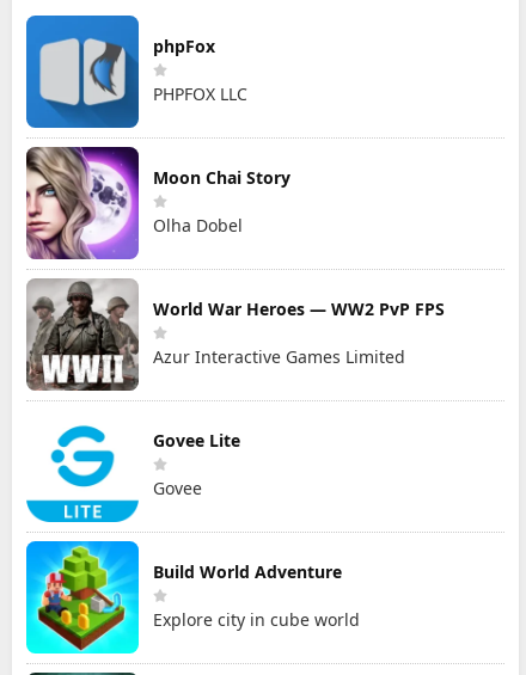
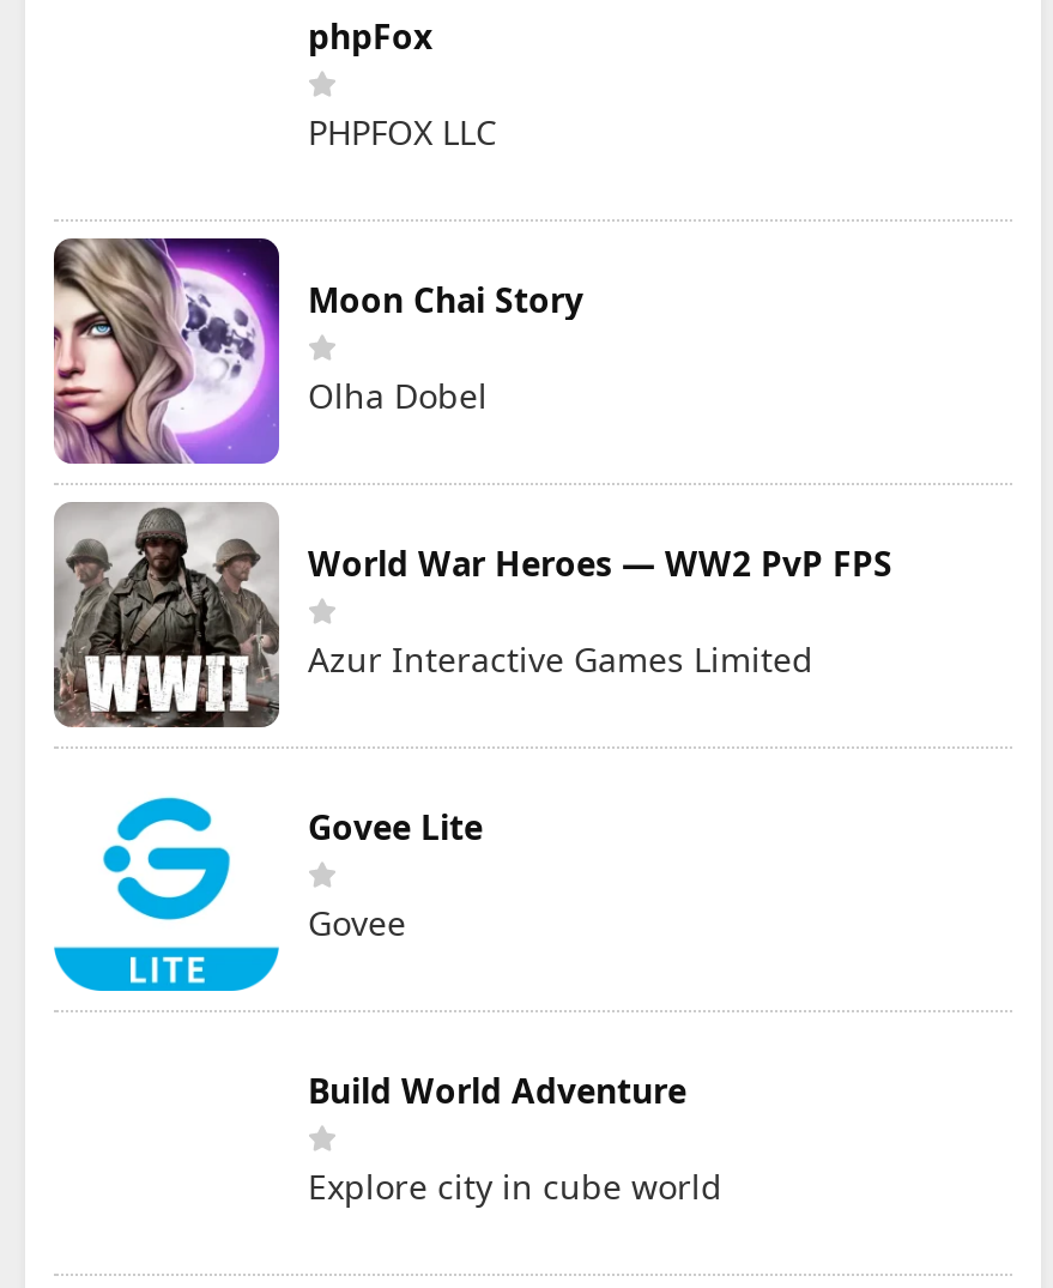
[25,14,140,129] [image] -> none
[25,540,140,655] [image] -> none

